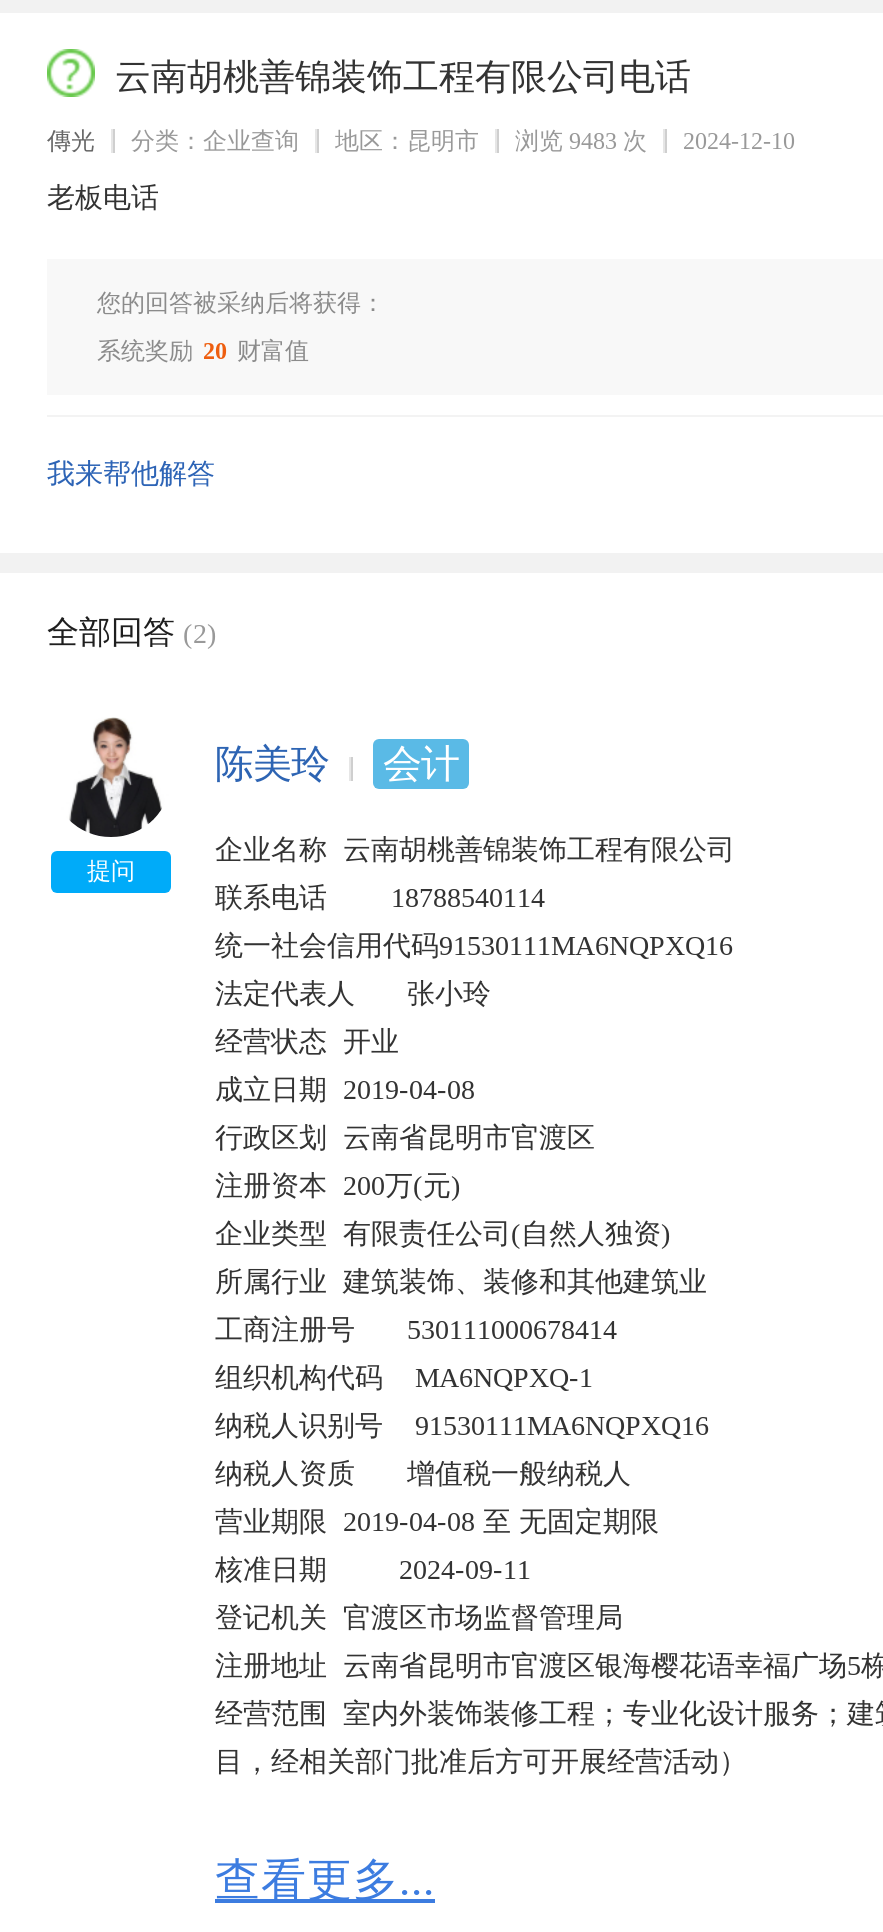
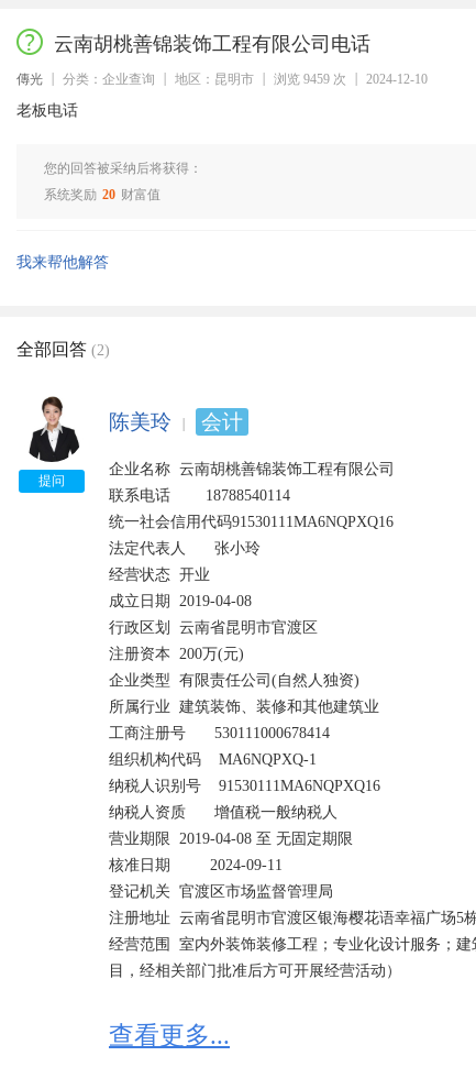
[47,127,795,155] 傳光 分类：企业查询 地区：昆明市 浏览 9483 次 2024-12-10 -> [16,71,428,87] 傳光 分类：企业查询 地区：昆明市 浏览 9459 次 2024-12-10

